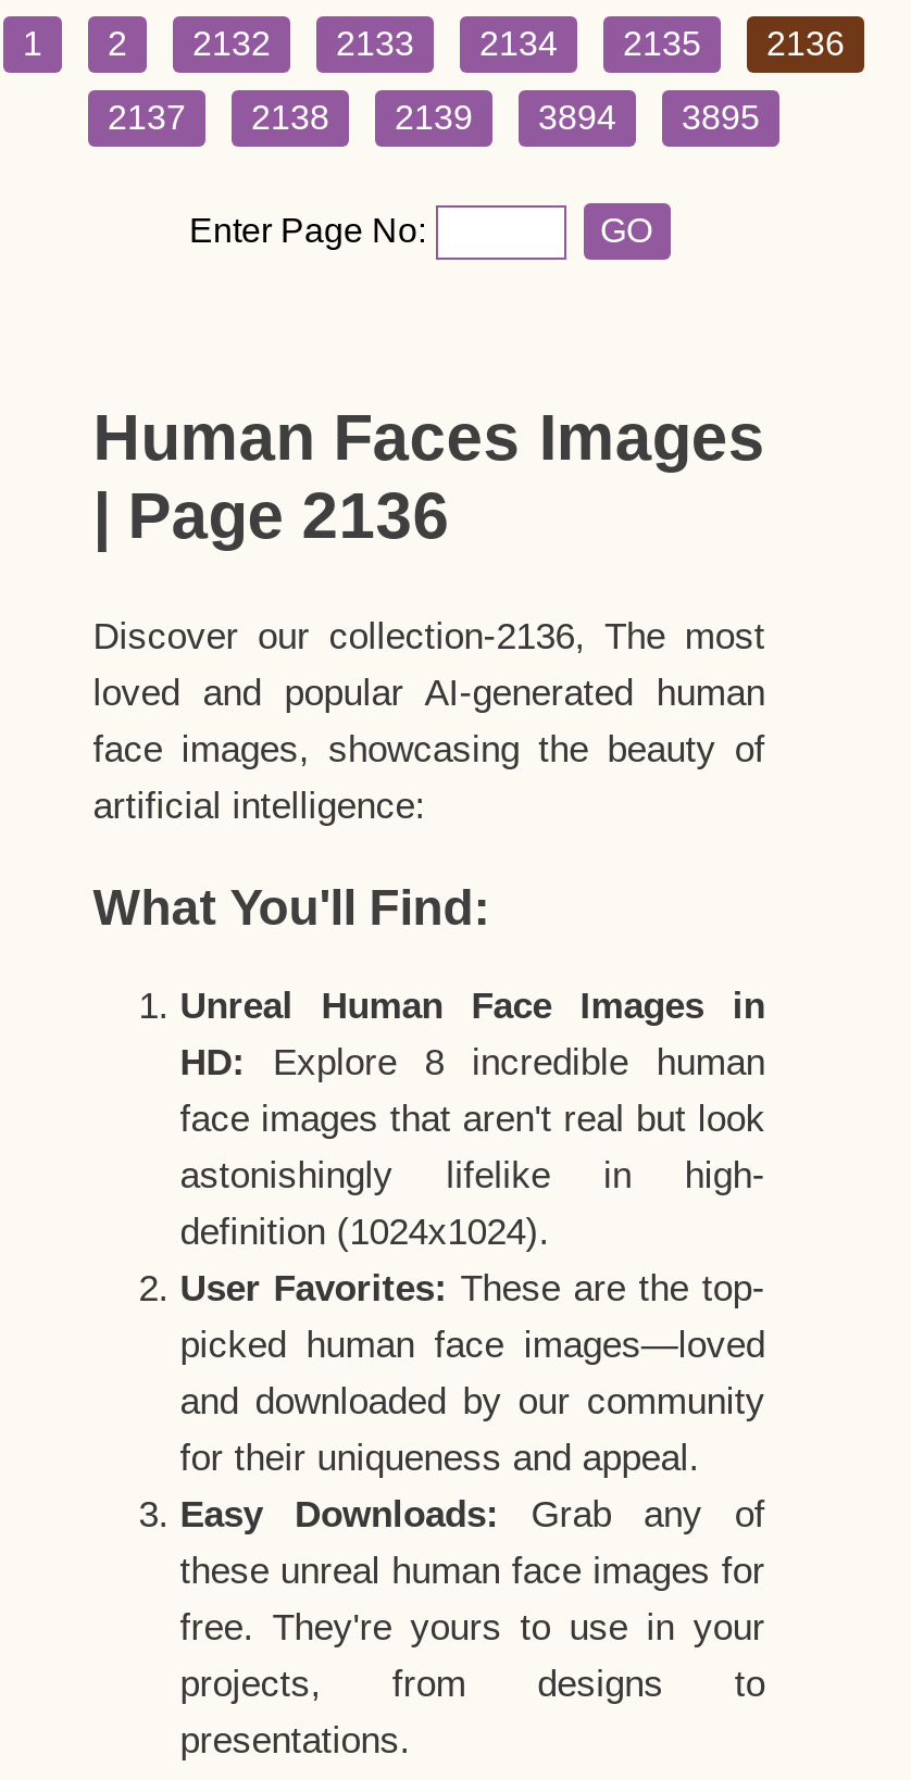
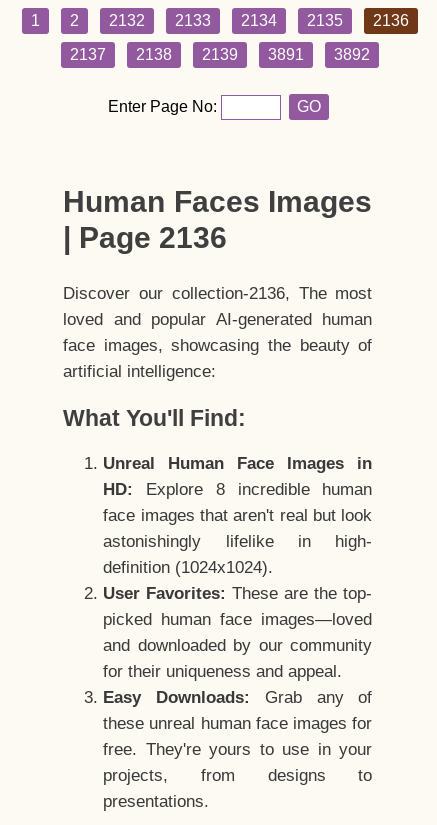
[538,99,616,136] 3894 -> [268,46,304,63] 3891
[682,99,760,136] 3895 -> [334,46,370,63] 3892

